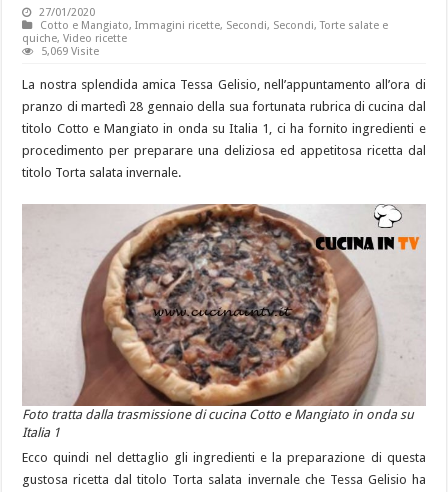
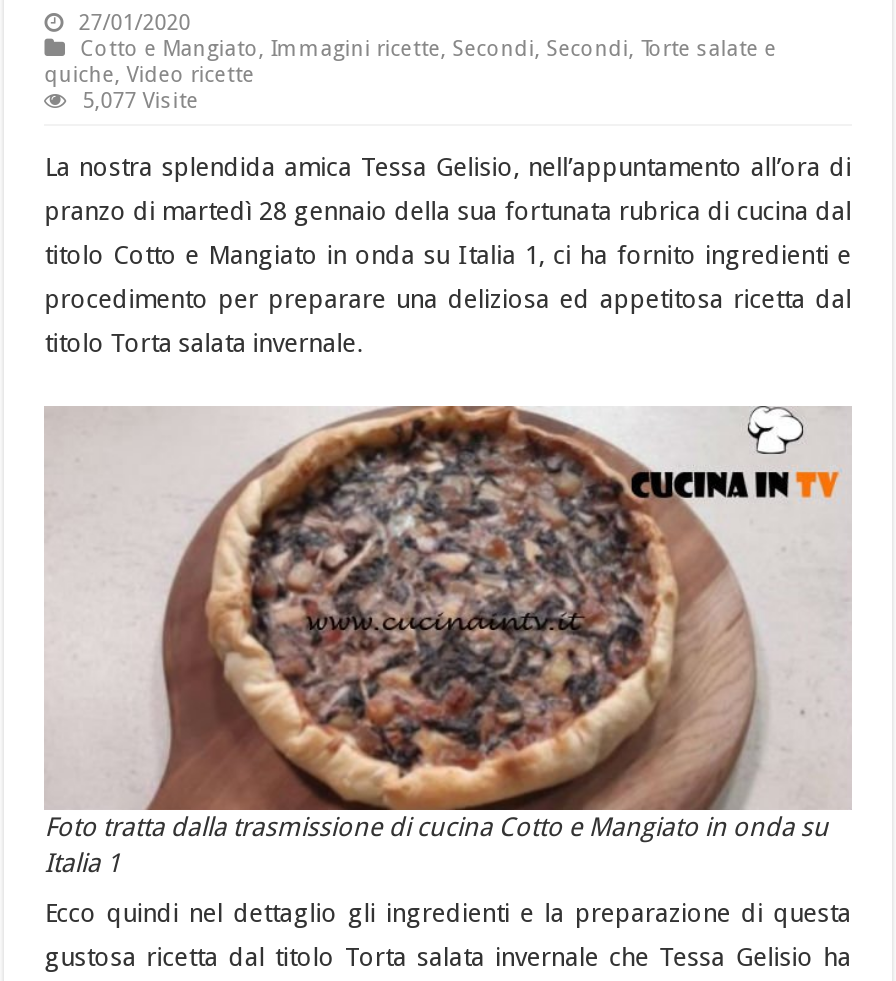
[41,45,99,58] 5,069 Visite -> [82,88,198,114] 5,077 Visite

